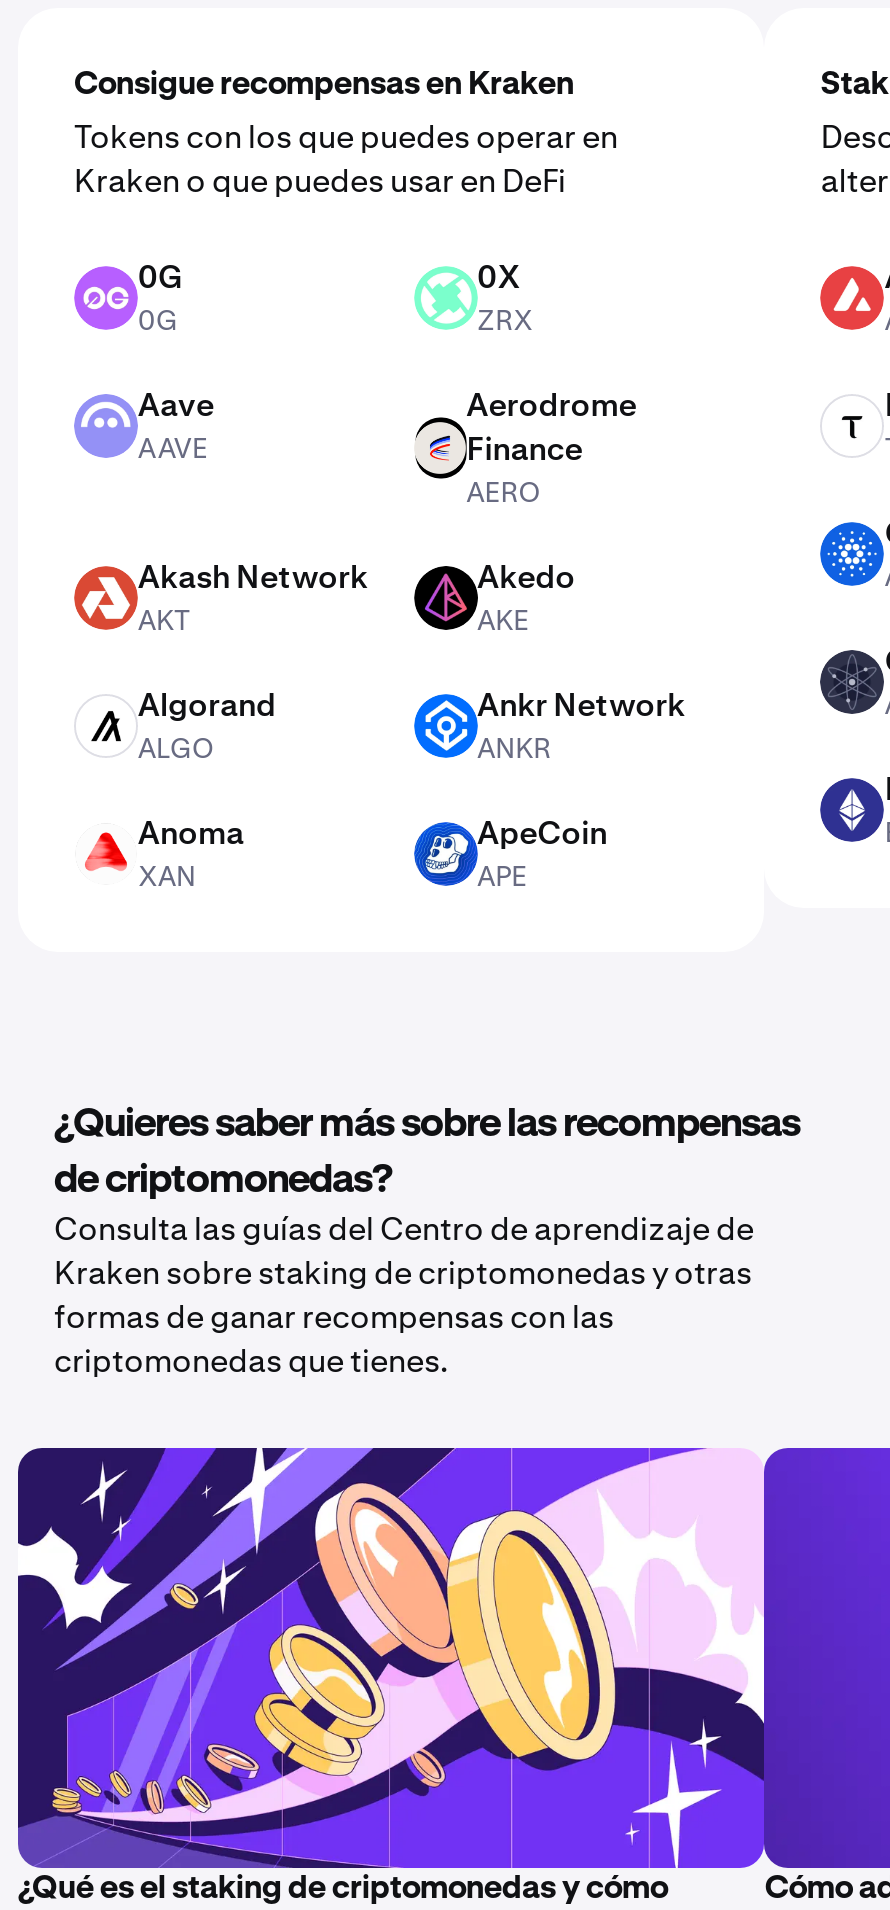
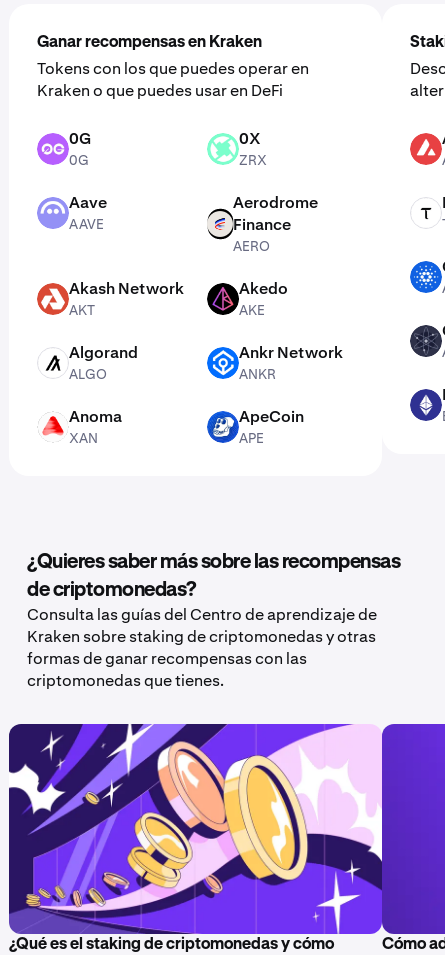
[74,70,574,102] Consigue recompensas en Kraken -> [37,35,262,51] Ganar recompensas en Kraken

